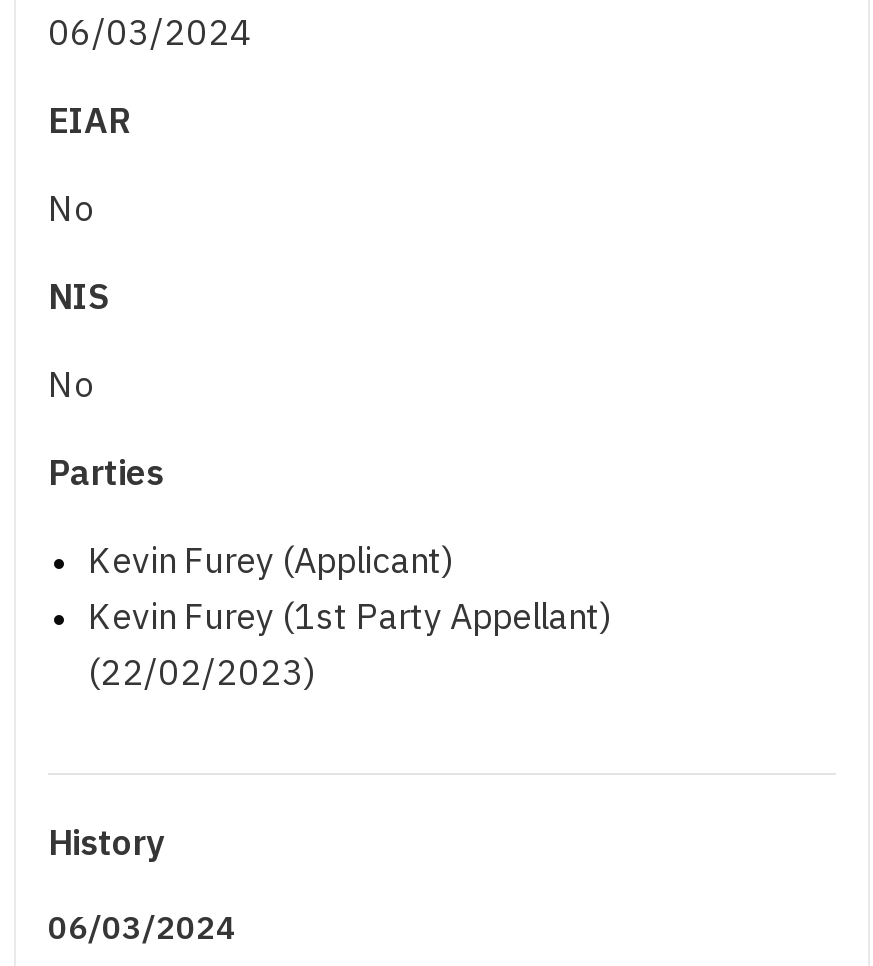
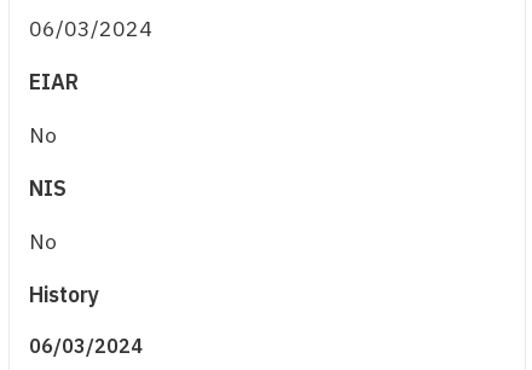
[48,449,612,695] Parties | Kevin Furey (Applicant) | Kevin Furey (1st Party Appellant) | (22/02/2023) -> none

